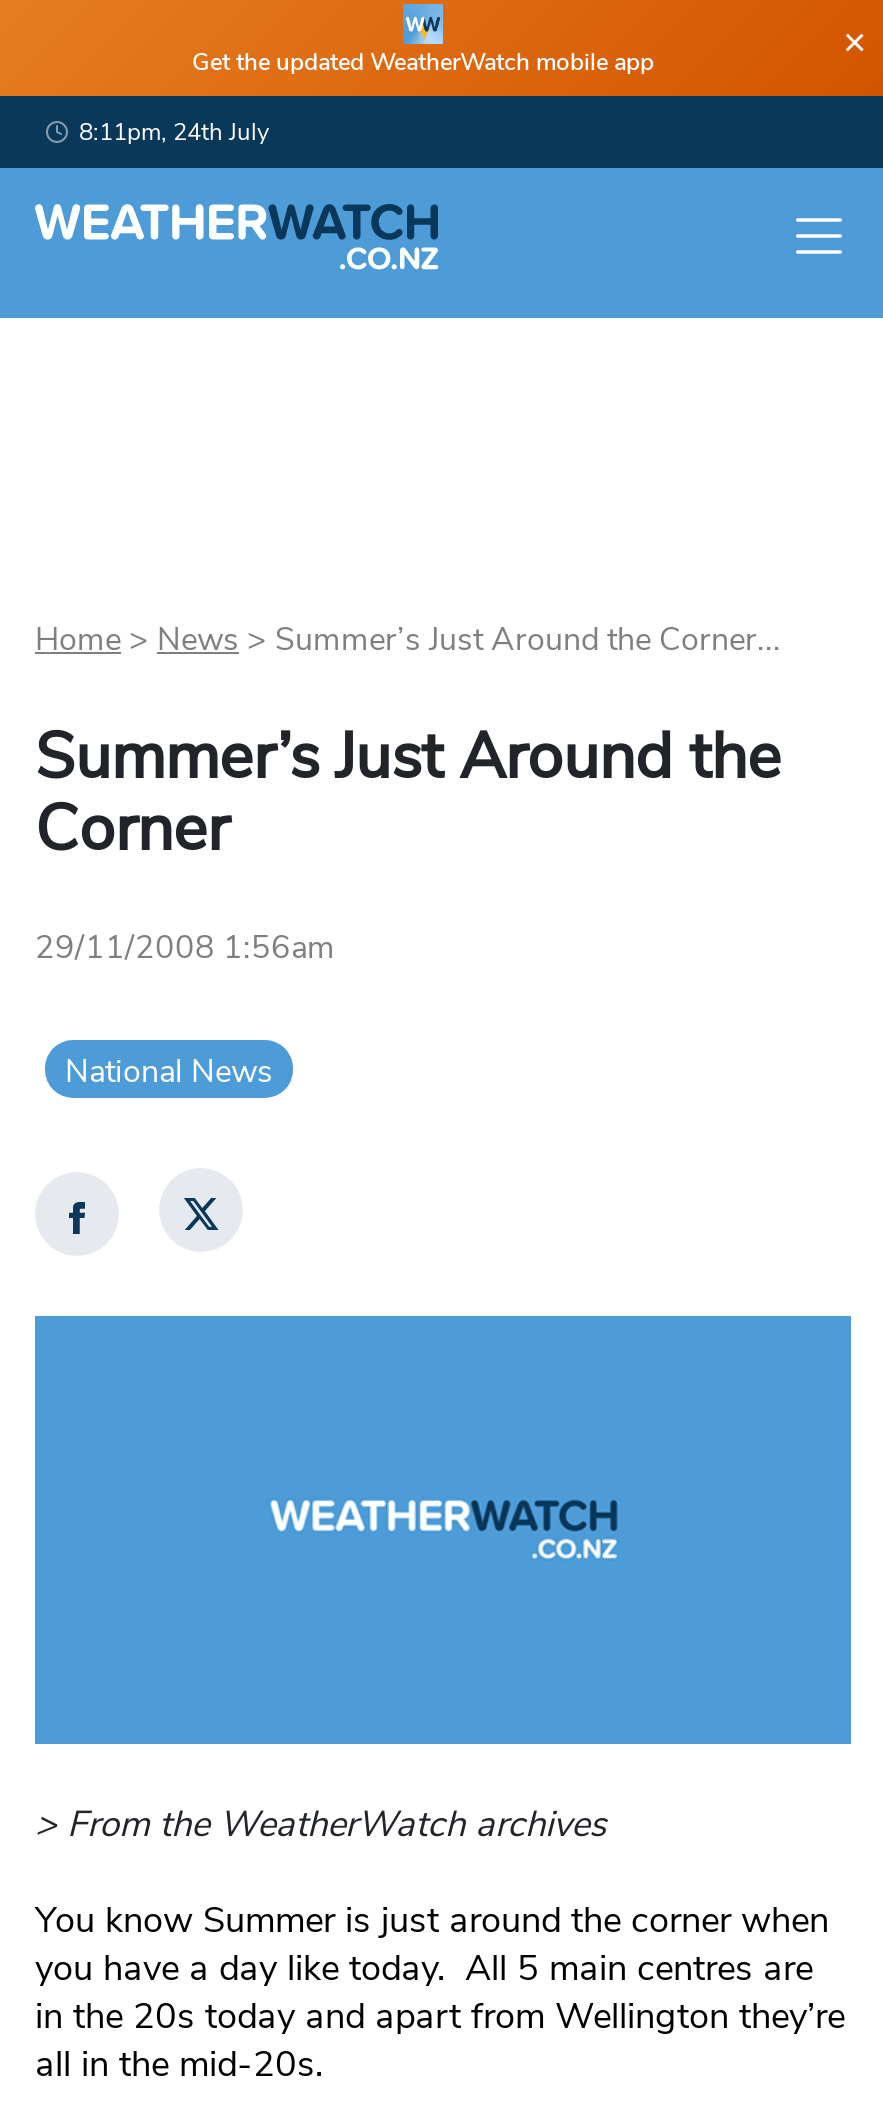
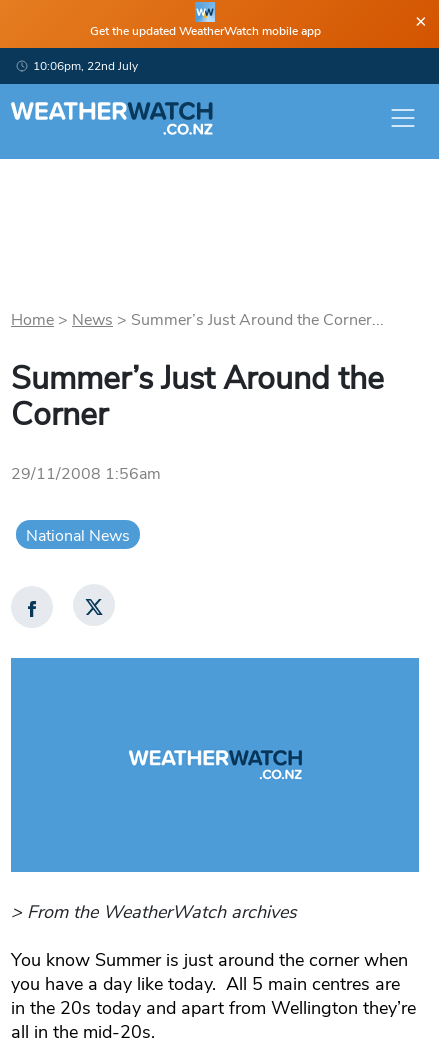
[79,116,269,148] 8:11pm, 24th July -> [33,58,138,74] 10:06pm, 22nd July

